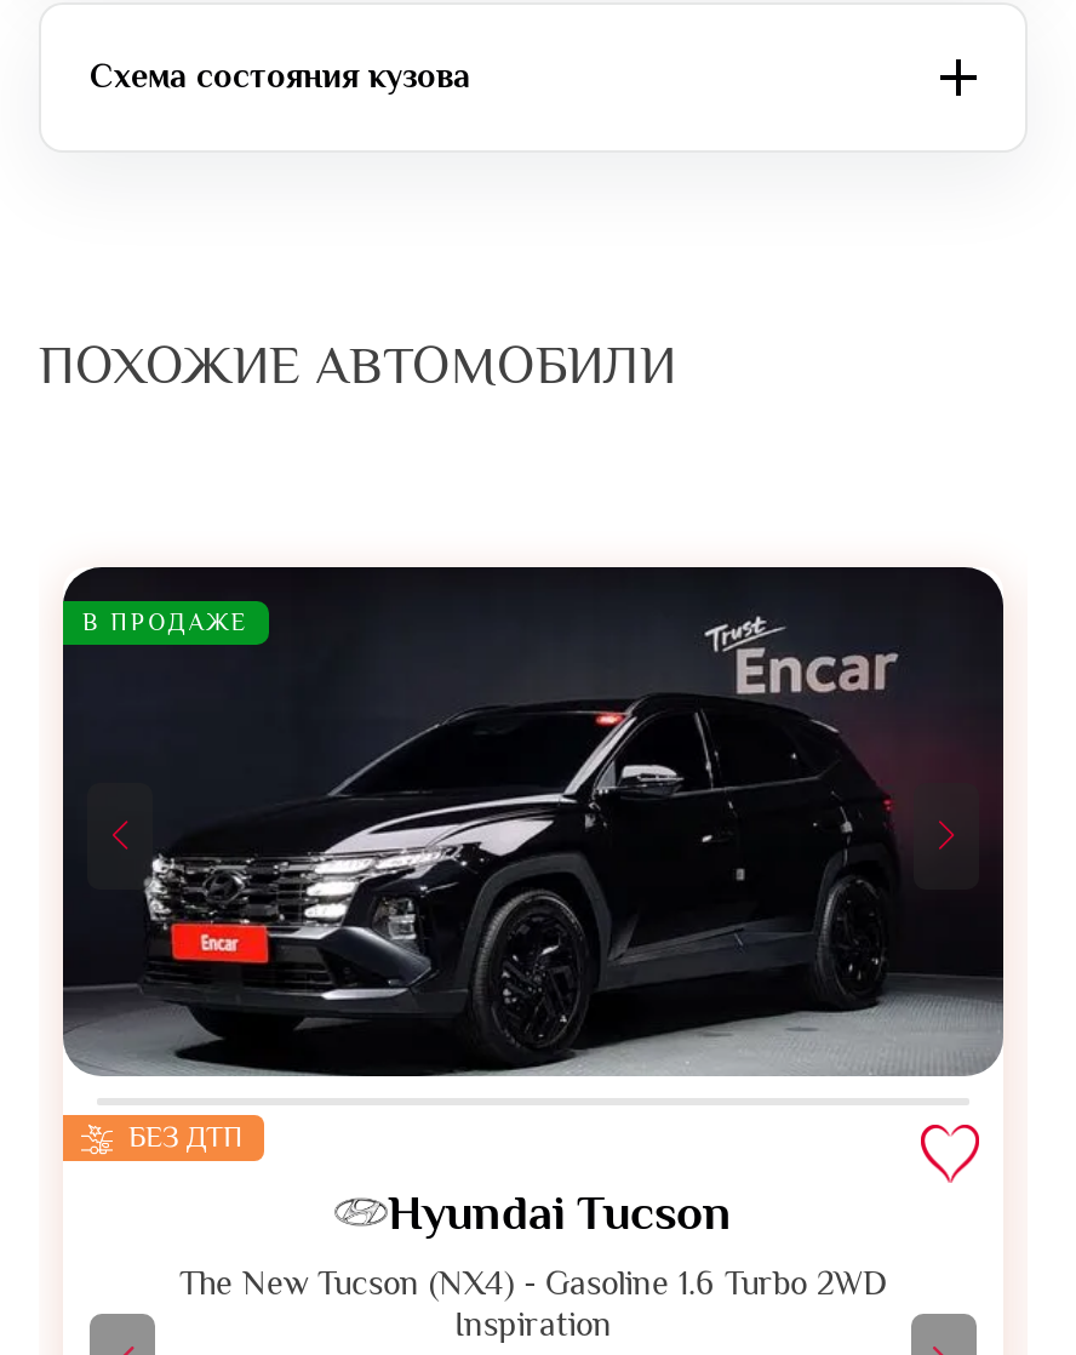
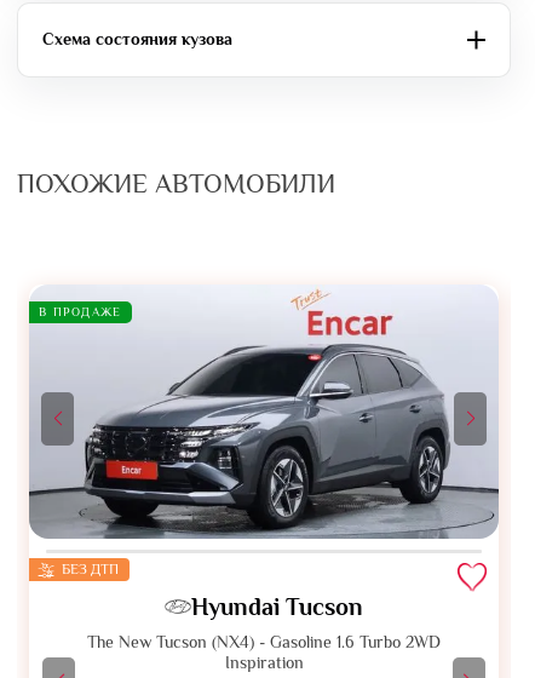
[61,565,1006,1076] [image] -> [29,285,499,539] [image]

